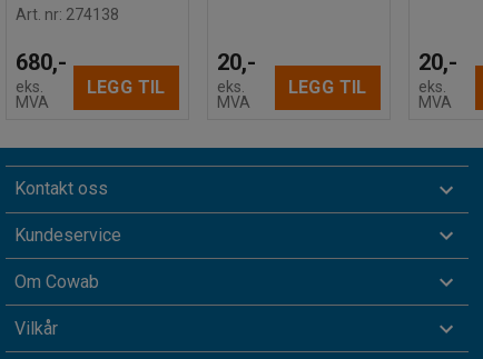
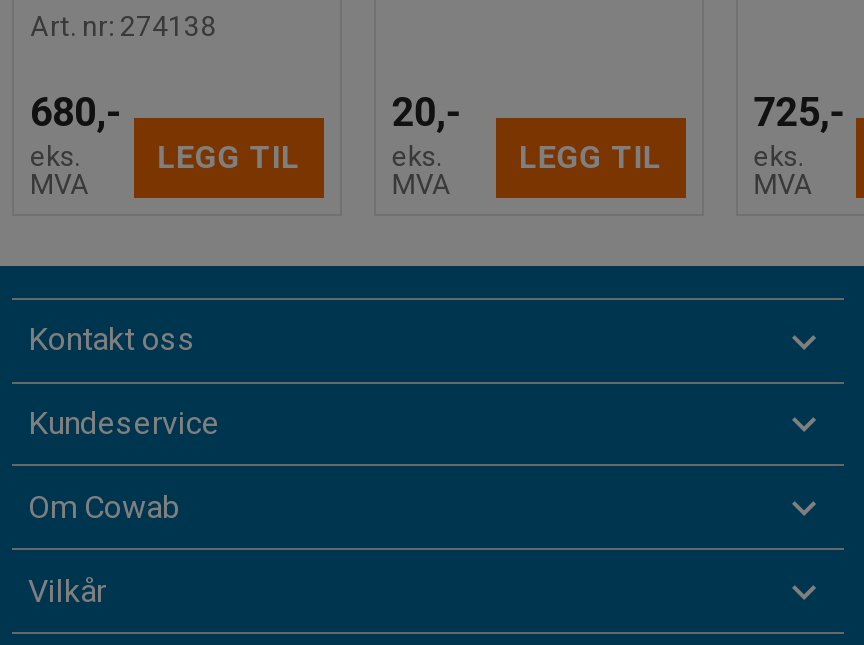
[418,49,457,75] 20,- -> [753,88,845,136] 725,-

